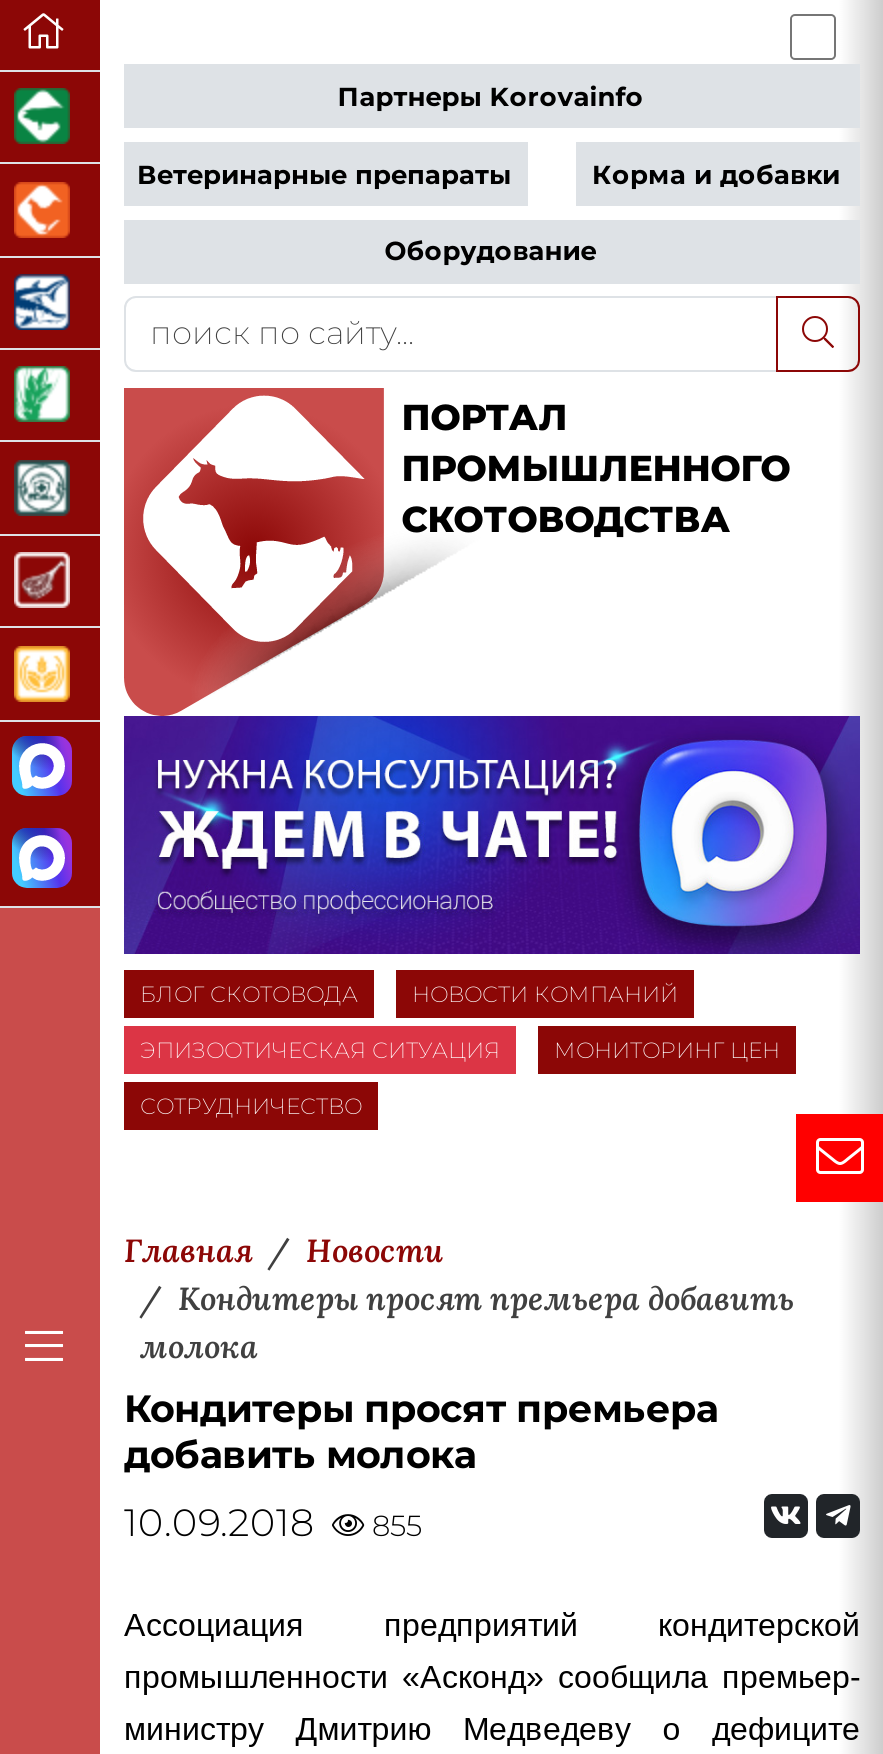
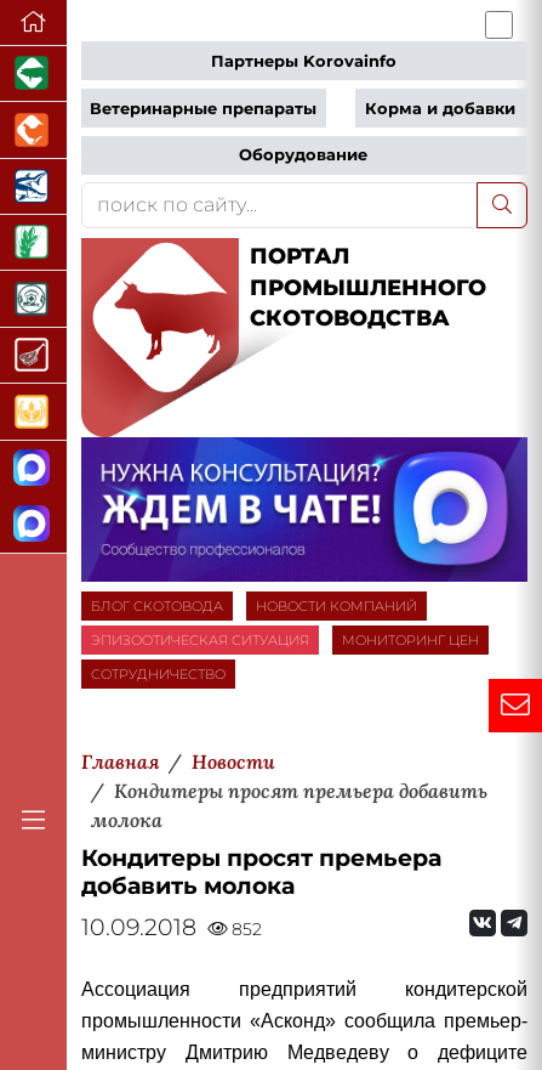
[124,1497,422,1545] 10.09.2018 855 -> [81,912,262,941] 10.09.2018 852

